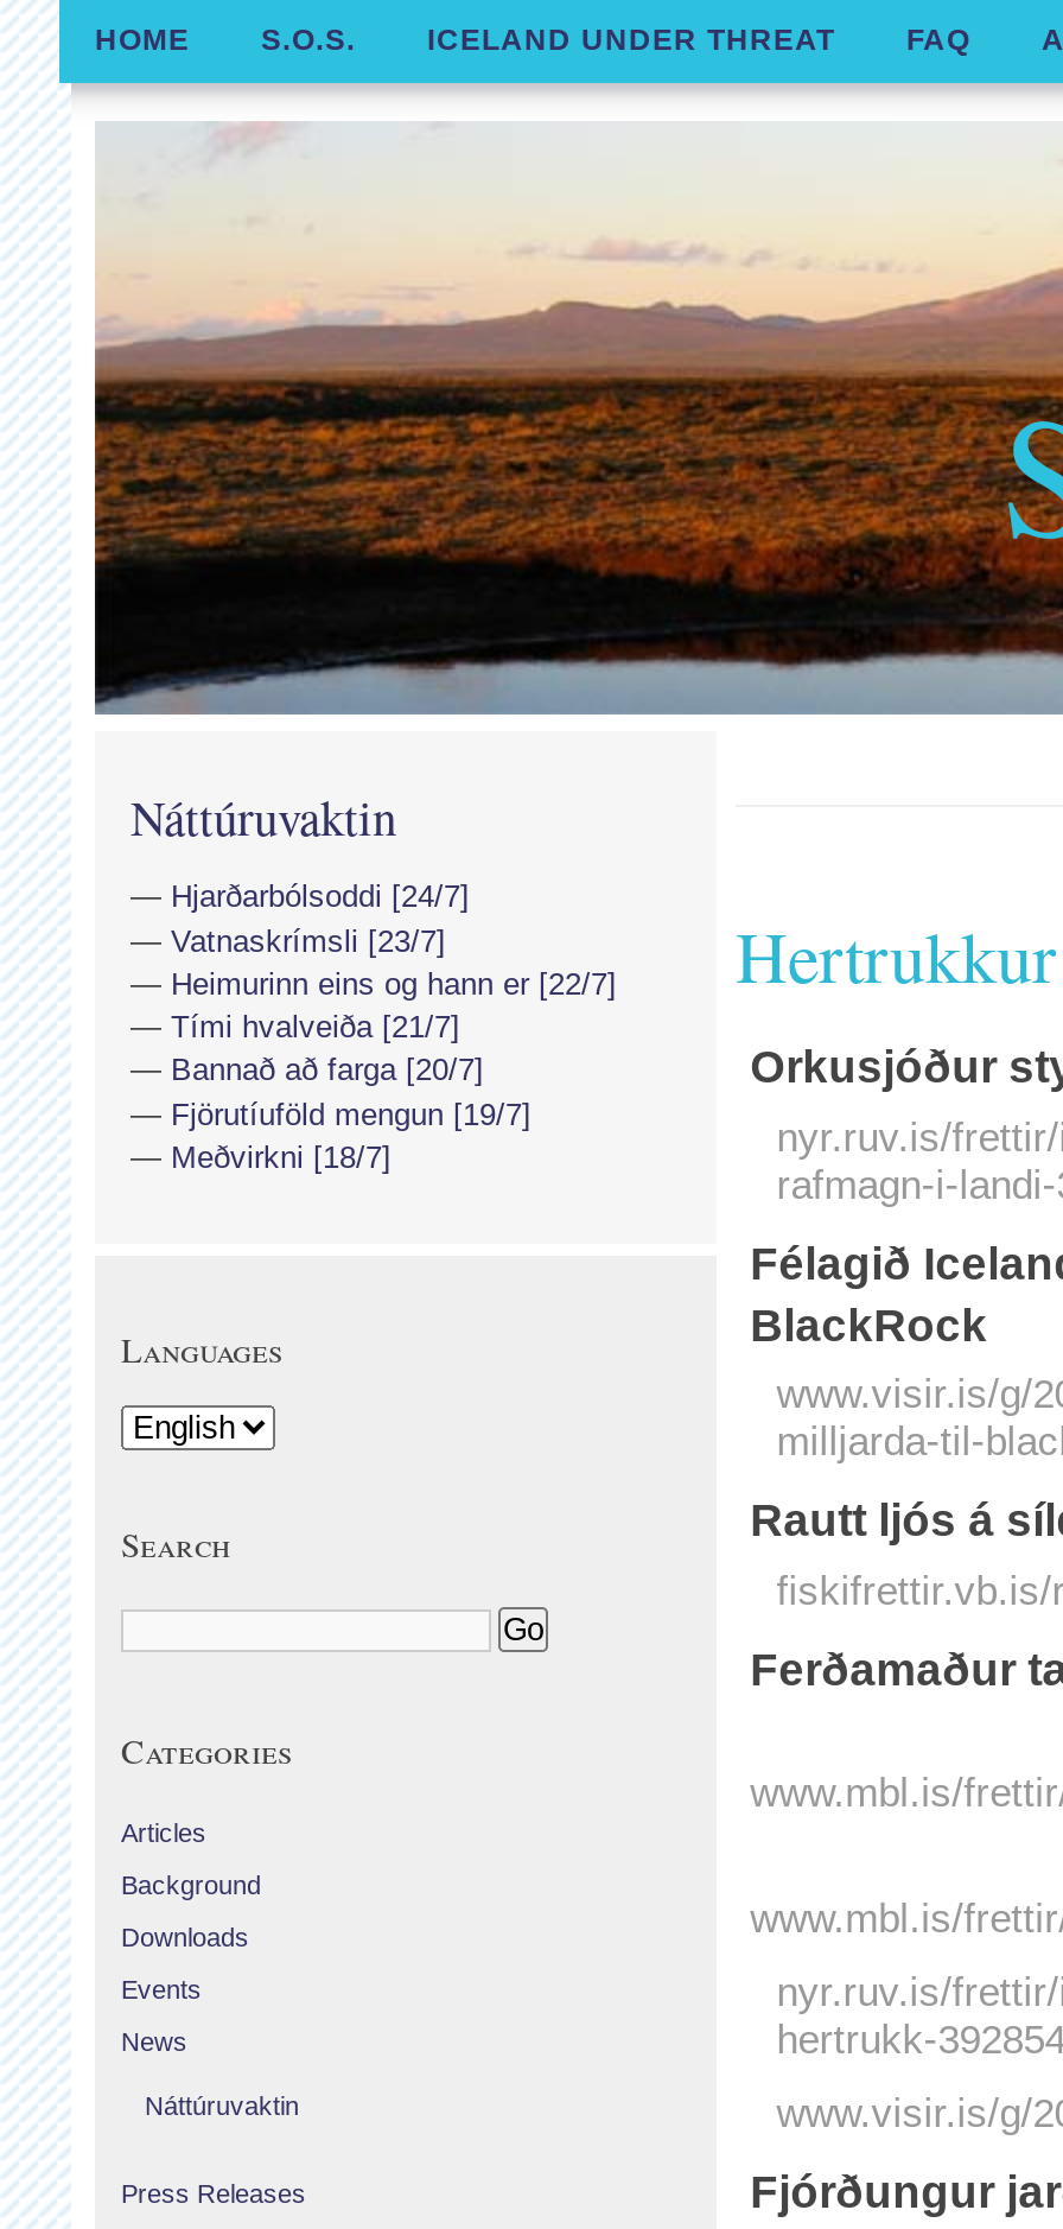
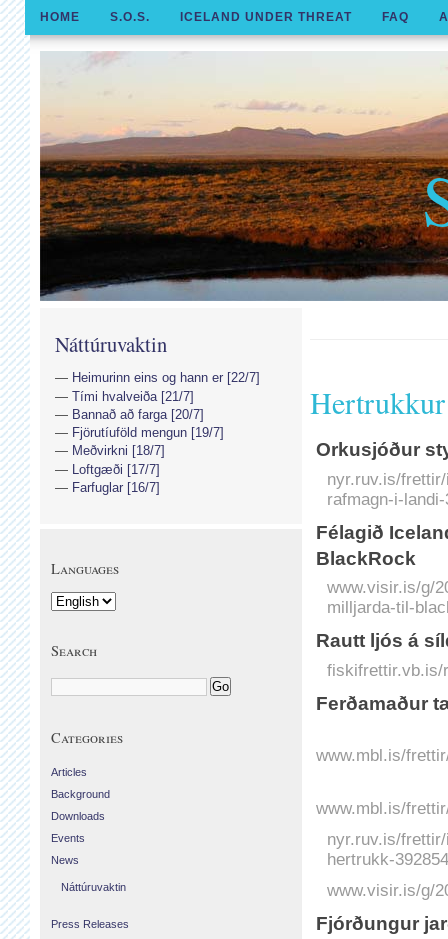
[171,879,470,958] Hjarðarbólsoddi [24/7] | Vatnaskrímsli [23/7] -> none
moved [171,966,617,1175] -> [72,370,260,458]: Heimurinn eins og hann er [22/7] | Tími hvalveiða [21/7] | Bannað að farga [20/7] | Fjörutíuföld mengun [19/7] | Meðvirkni [18/7]
none -> [72,462,160,495] Loftgæði [17/7] | Farfuglar [16/7]

